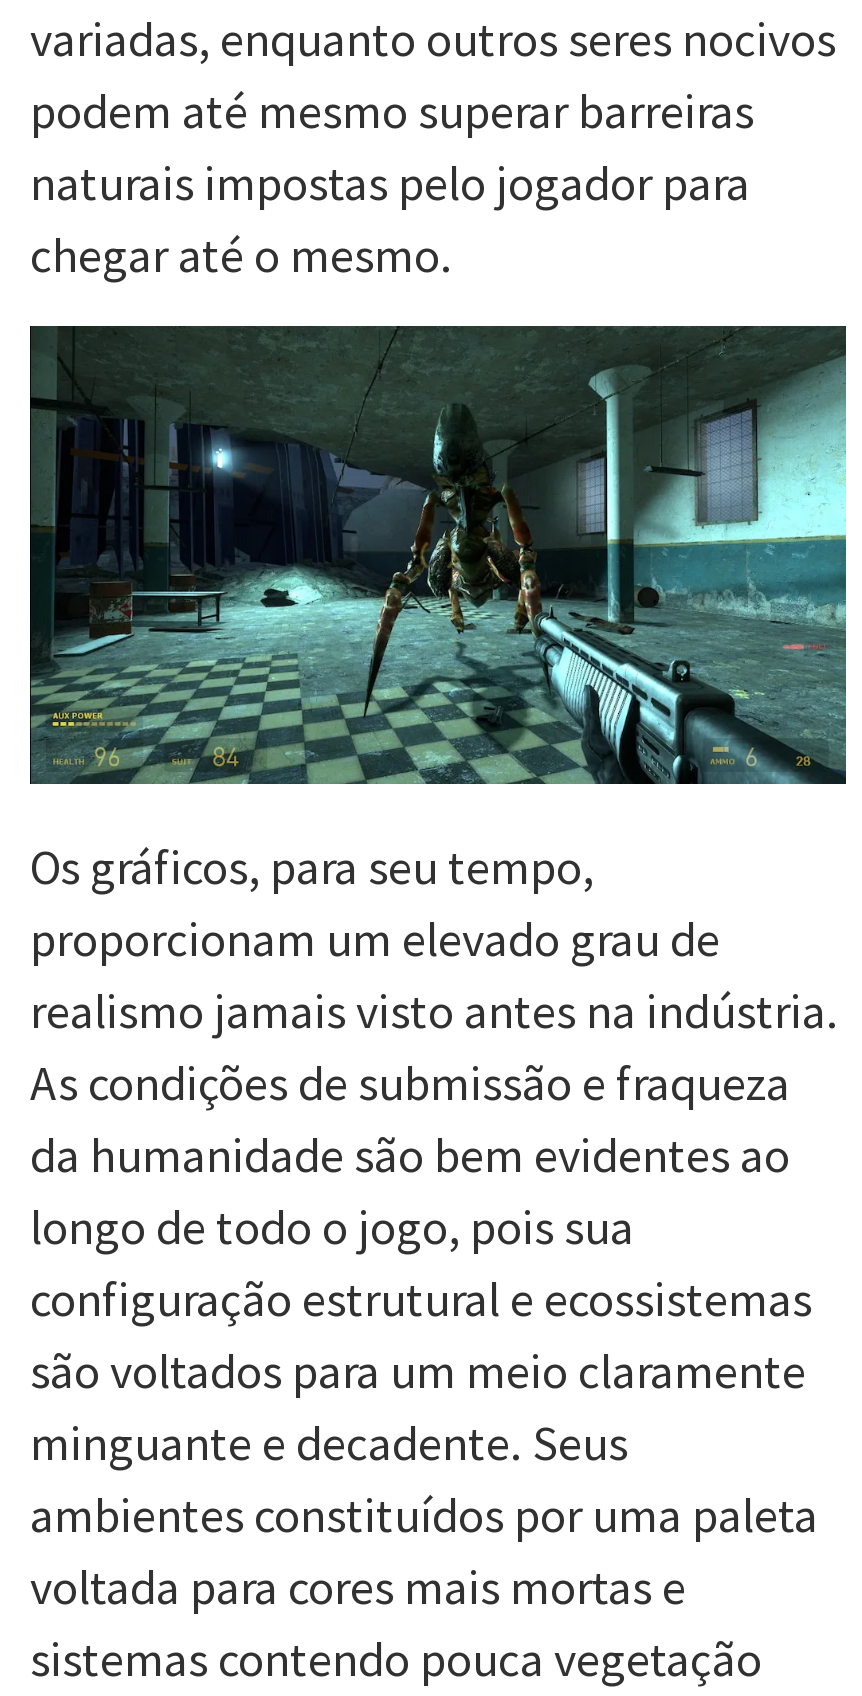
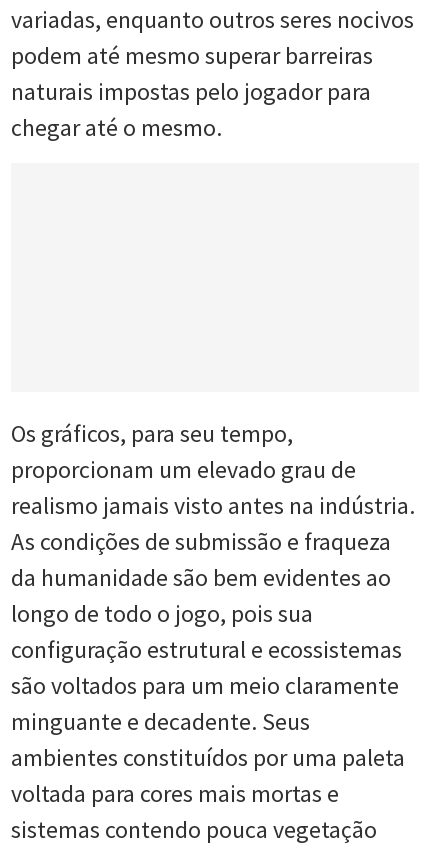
[28,324,848,786] [image] -> none

